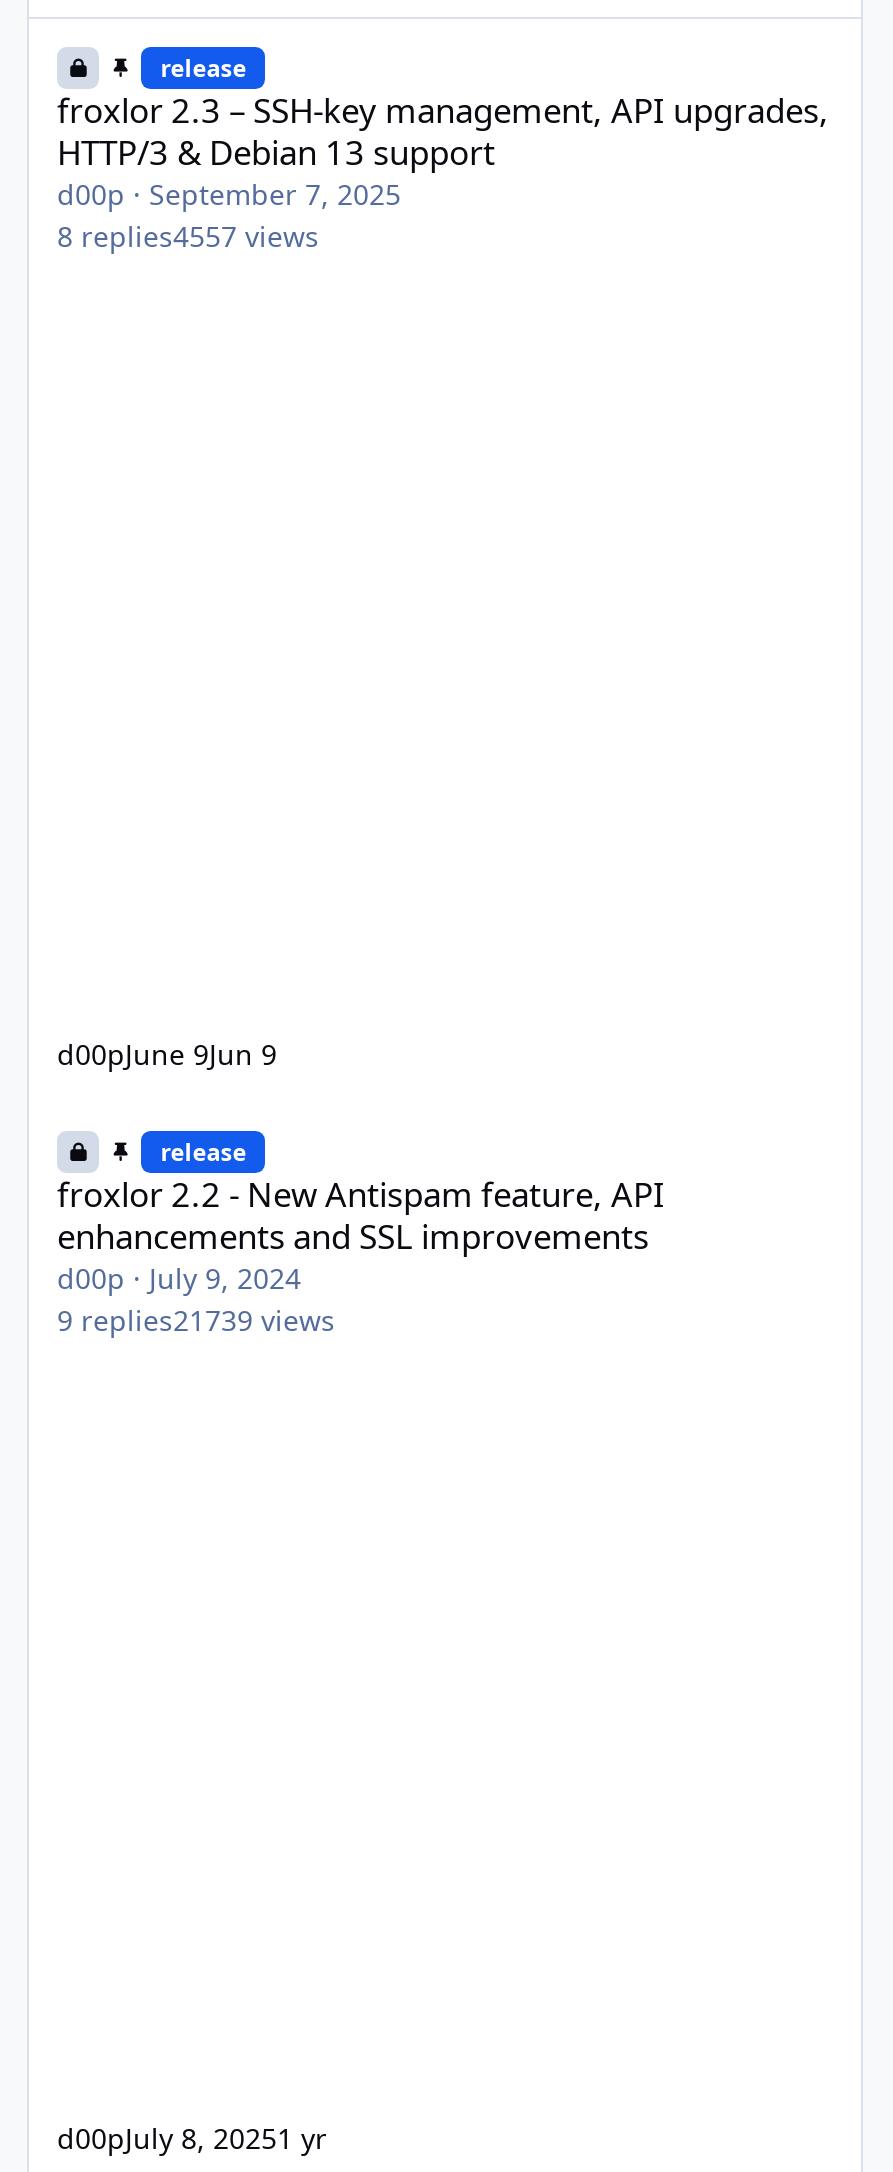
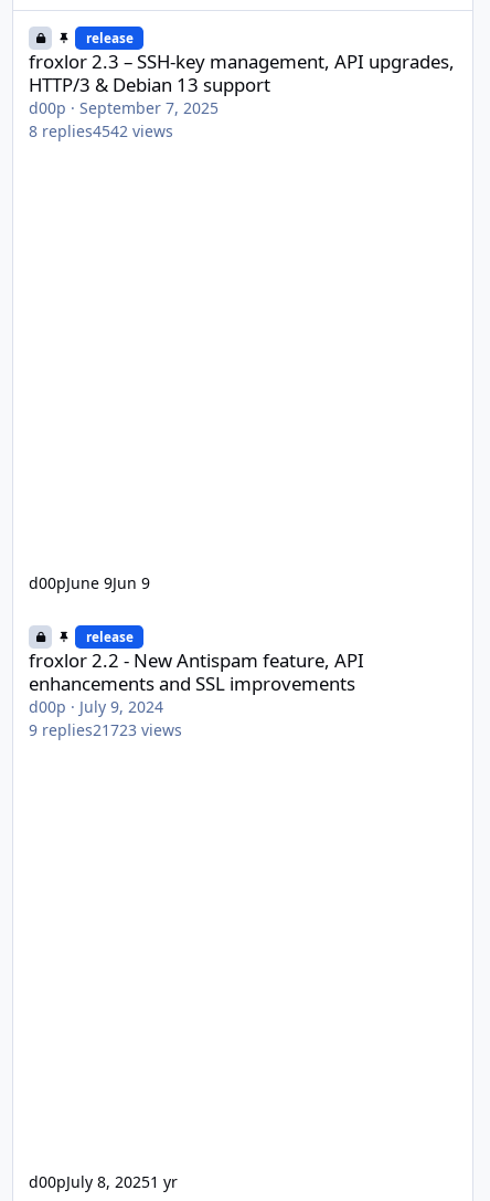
[57,217,319,255] 8 replies4557 views -> [29,120,173,141] 8 replies4542 views
[57,1301,335,1339] 9 replies21739 views -> [29,719,182,740] 9 replies21723 views

